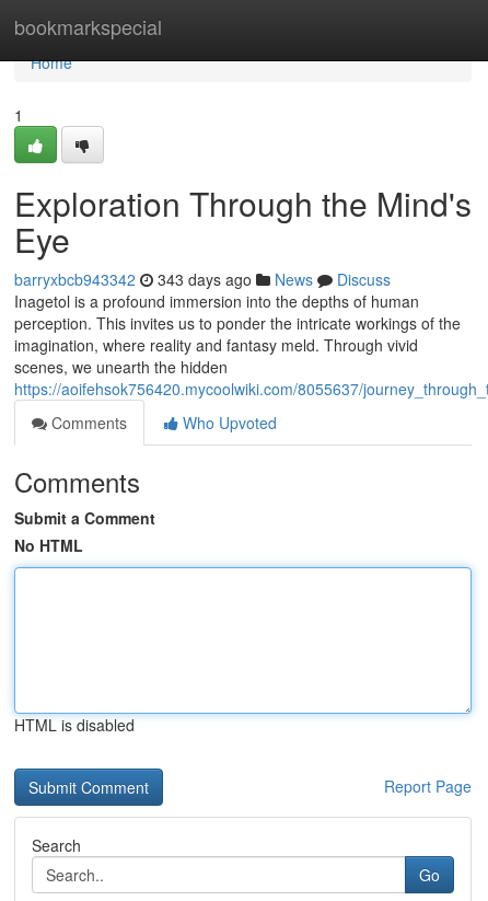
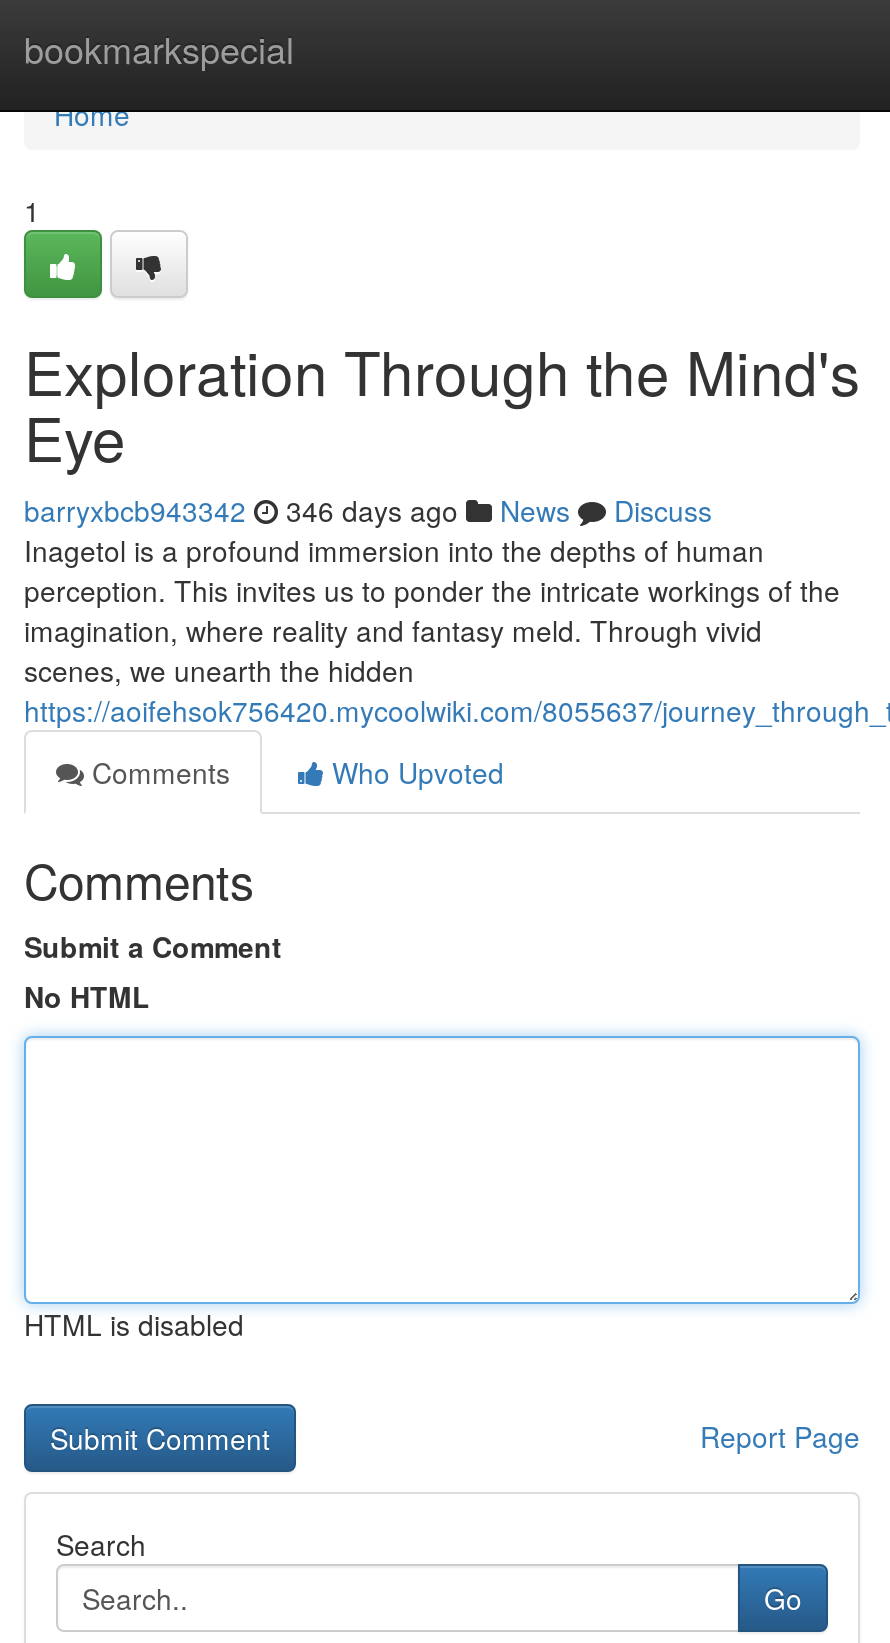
[14,268,391,290] barryxbcb943342 343 days ago News Discuss -> [24,490,712,530] barryxbcb943342 346 days ago News Discuss

